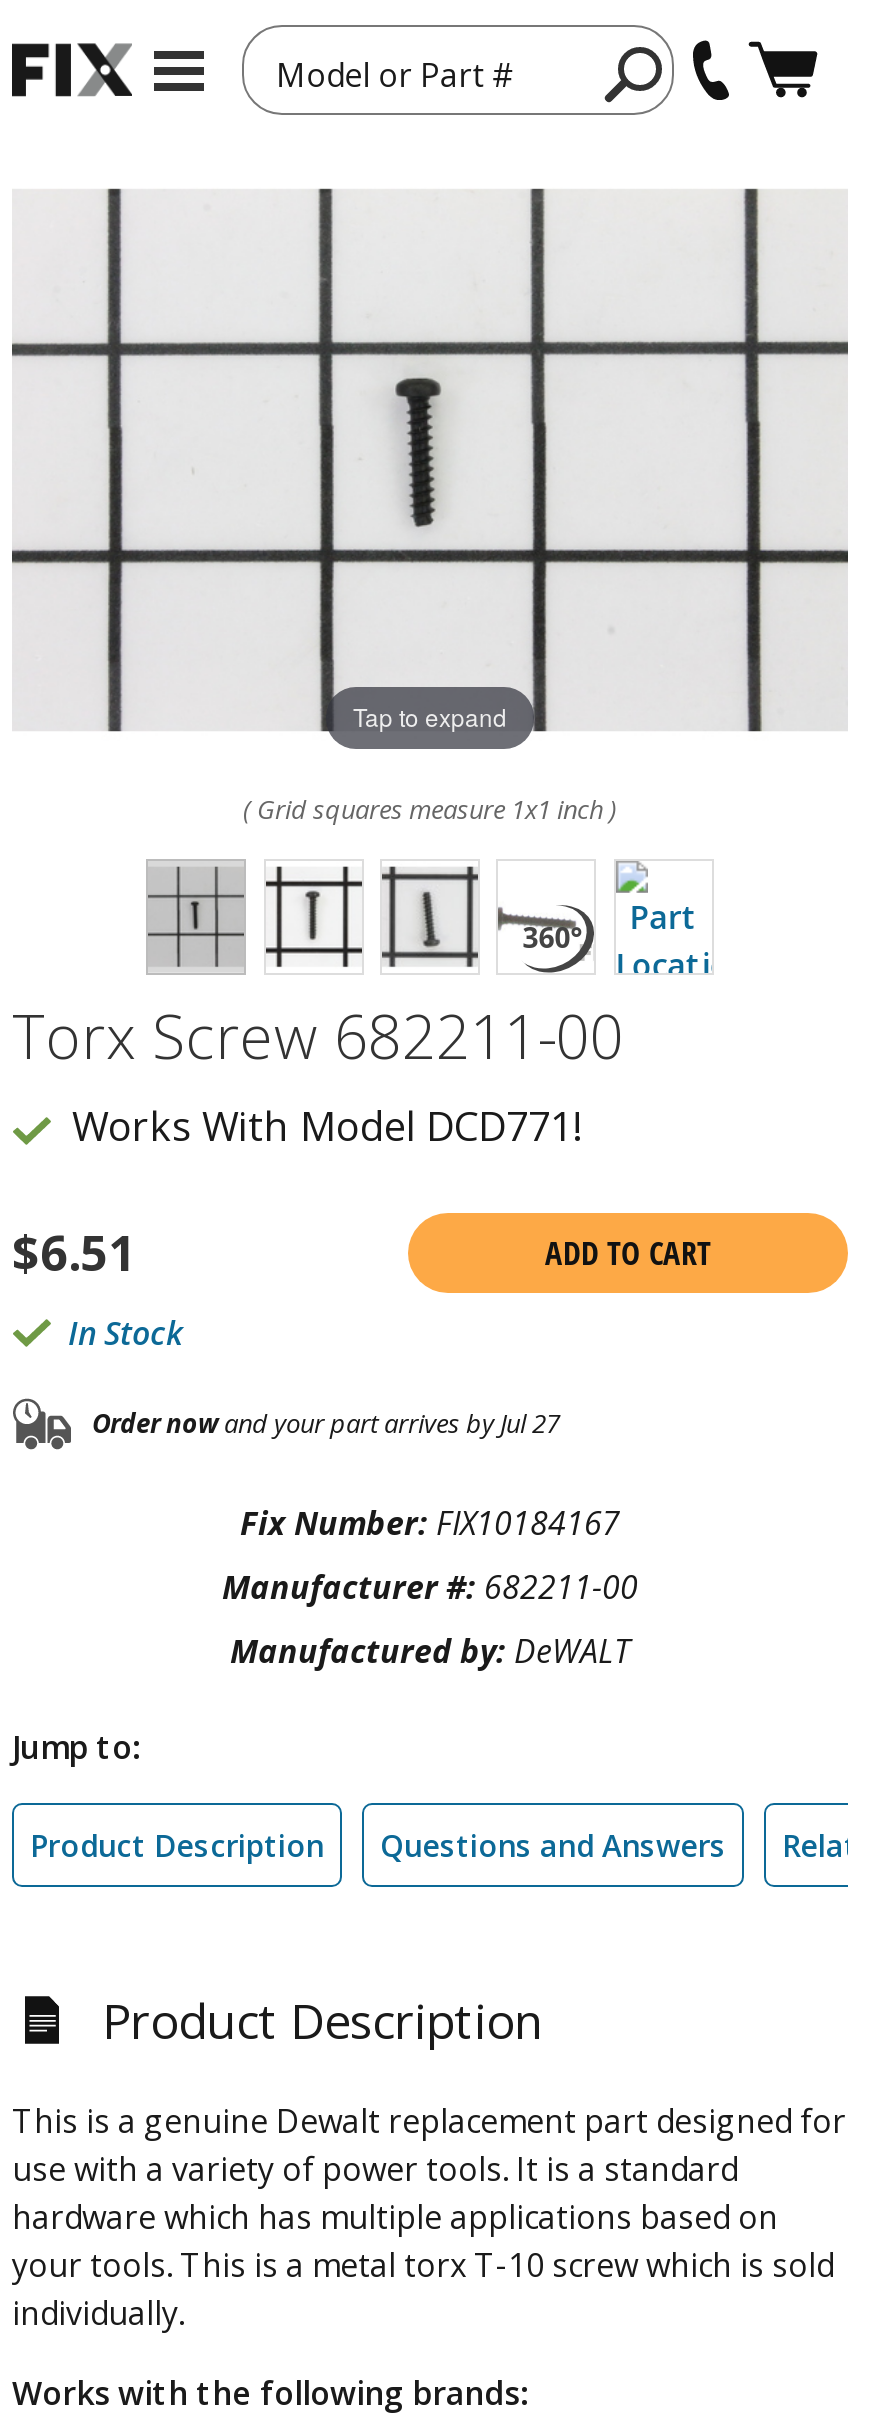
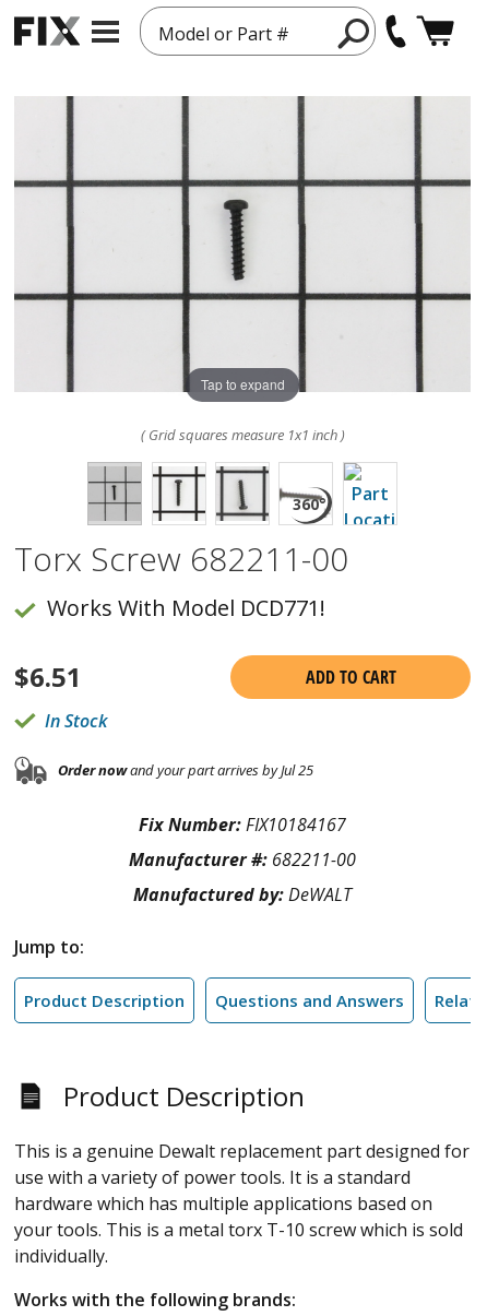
[92,1406,560,1442] Order nowand your part arrives by Jul 27 -> [58,760,313,780] Order nowand your part arrives by Jul 25

